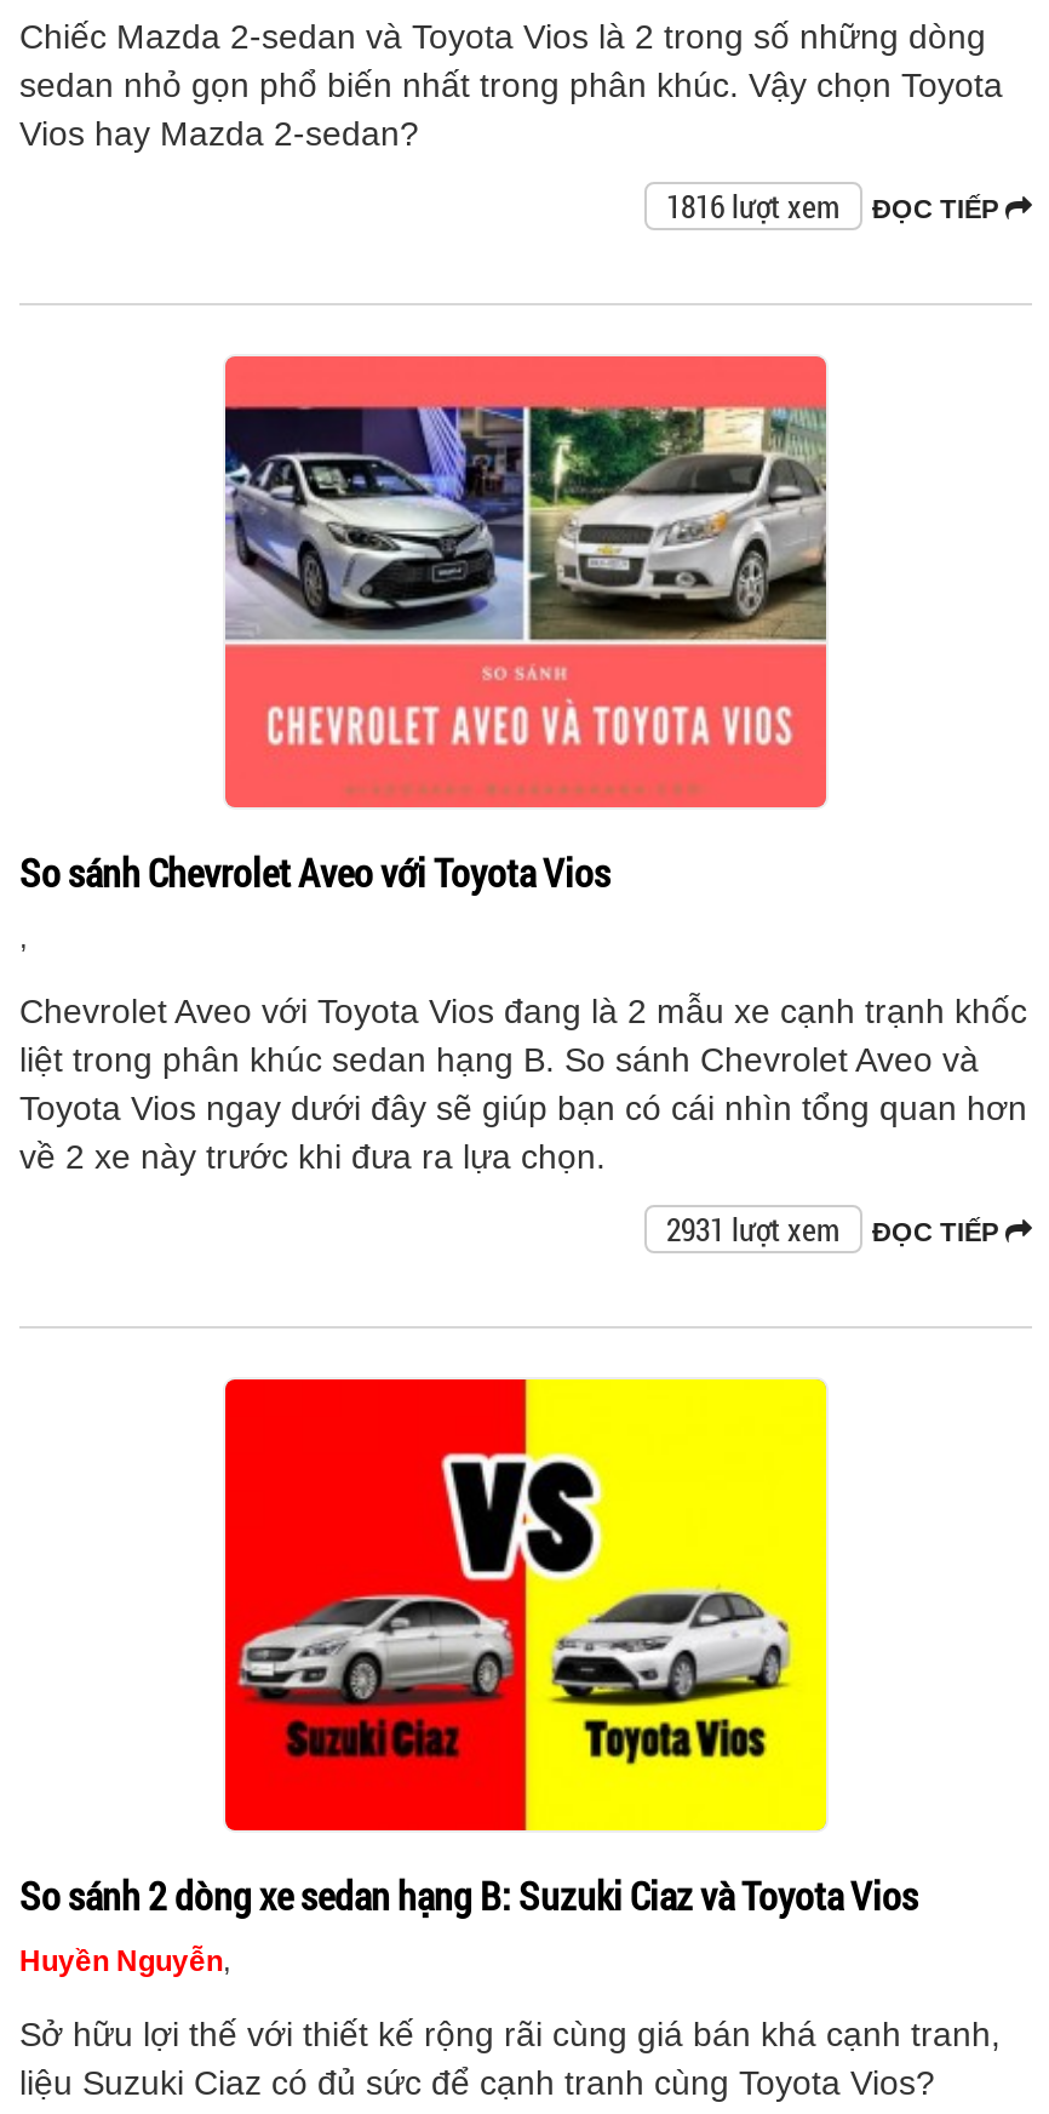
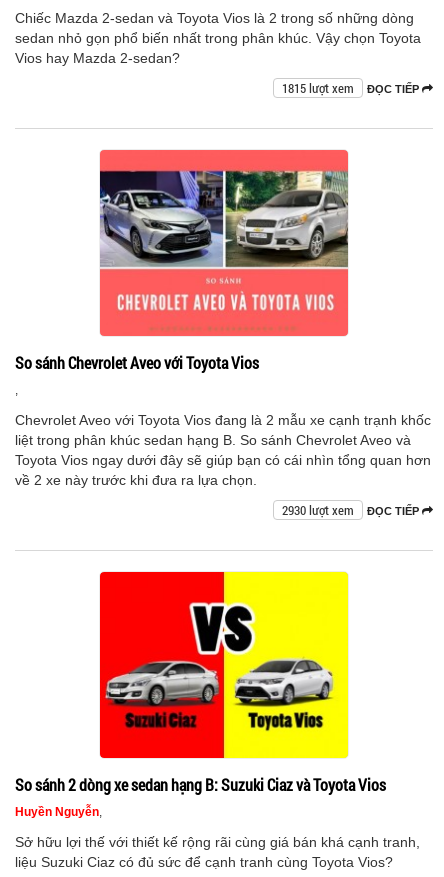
[666,185,1005,229] 1816 lượt xem ĐỌC TIẾP -> [282,79,422,97] 1815 lượt xem ĐỌC TIẾP
[666,1208,1005,1252] 2931 lượt xem ĐỌC TIẾP -> [282,501,422,519] 2930 lượt xem ĐỌC TIẾP

